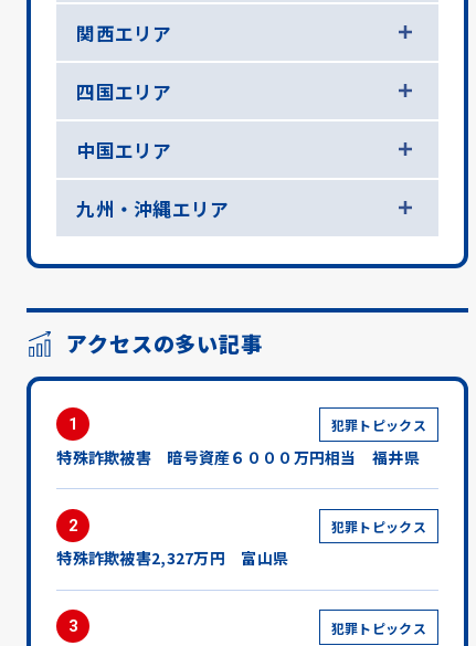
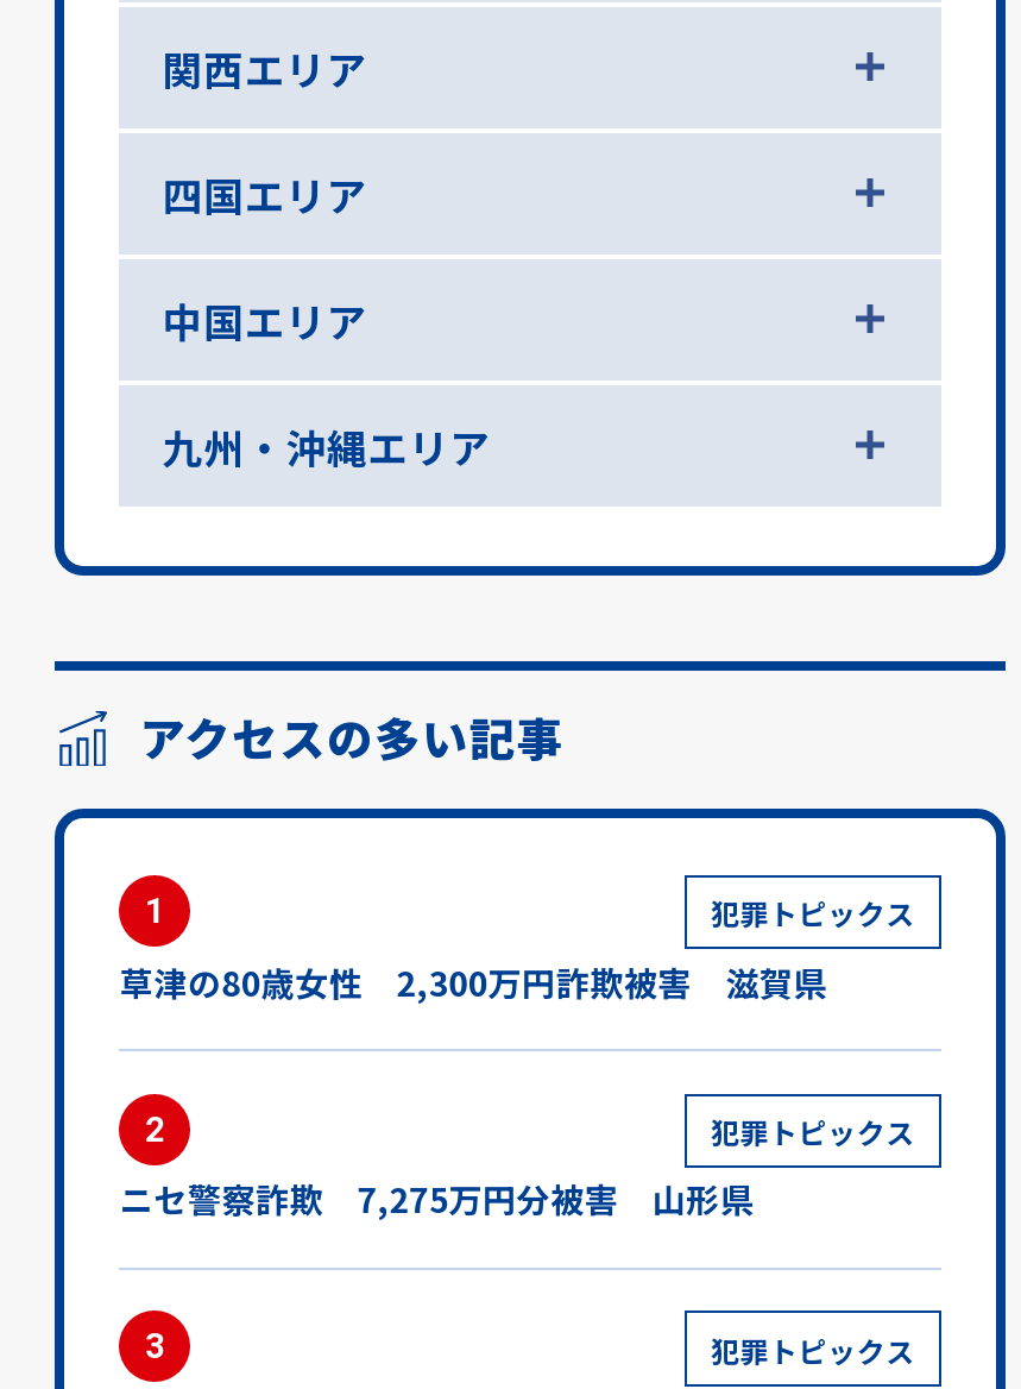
[57,446,419,468] 特殊詐欺被害 暗号資産６０００万円相当 福井県 -> [120,958,835,1005] 草津の80歳女性 2,300万円詐欺被害 滋賀県
[57,547,288,569] 特殊詐欺被害2,327万円 富山県 -> [120,1176,754,1224] ニセ警察詐欺 7,275万円分被害 山形県

